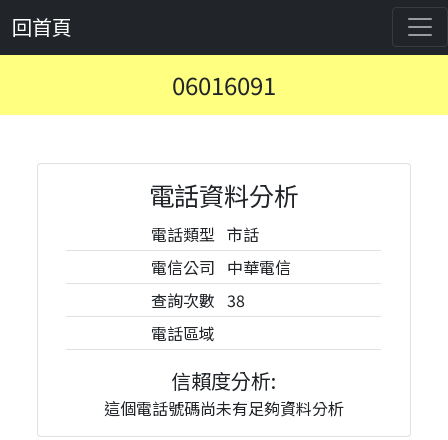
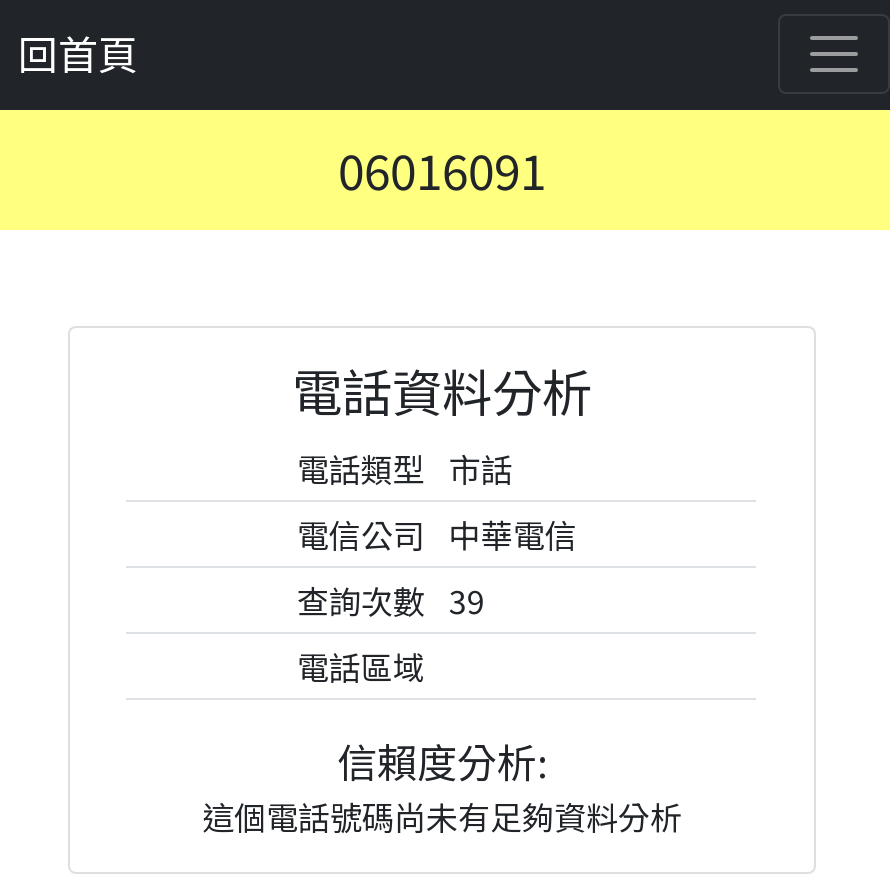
[151,288,245,312] 查詢次數 38 -> [297,576,485,624] 查詢次數 39

